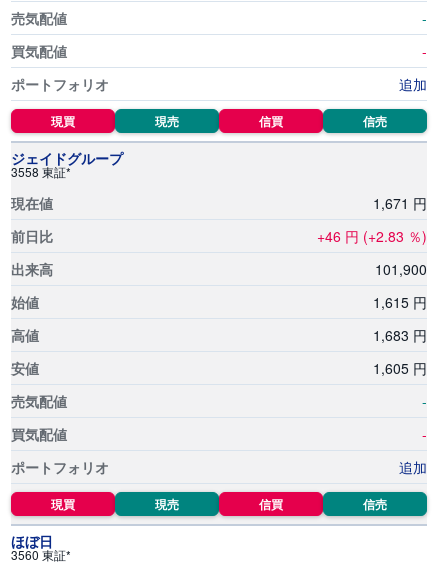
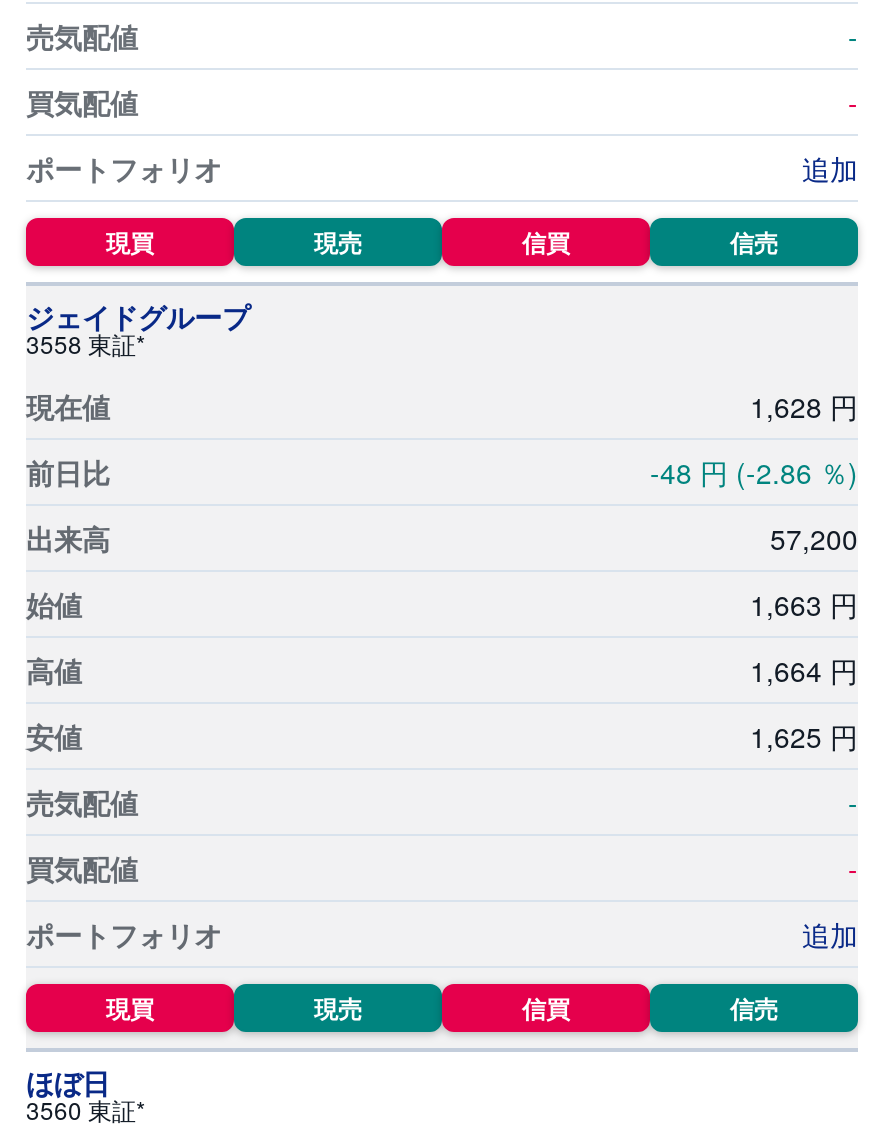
[373,193,427,213] 1, 671 円 -> [750,386,858,426] 1, 628 円
[317,226,427,246] +46 円 (+2.83 ％) -> [650,452,858,492] -48 円 (-2.86 ％)
[375,259,427,279] 101,900 -> [770,518,858,558] 57,200
[373,292,427,312] 1, 615 円 -> [750,584,858,624] 1, 663 円
[373,325,427,345] 1, 683 円 -> [750,650,858,690] 1, 664 円
[373,358,427,378] 1, 605 円 -> [750,716,858,756] 1, 625 円

